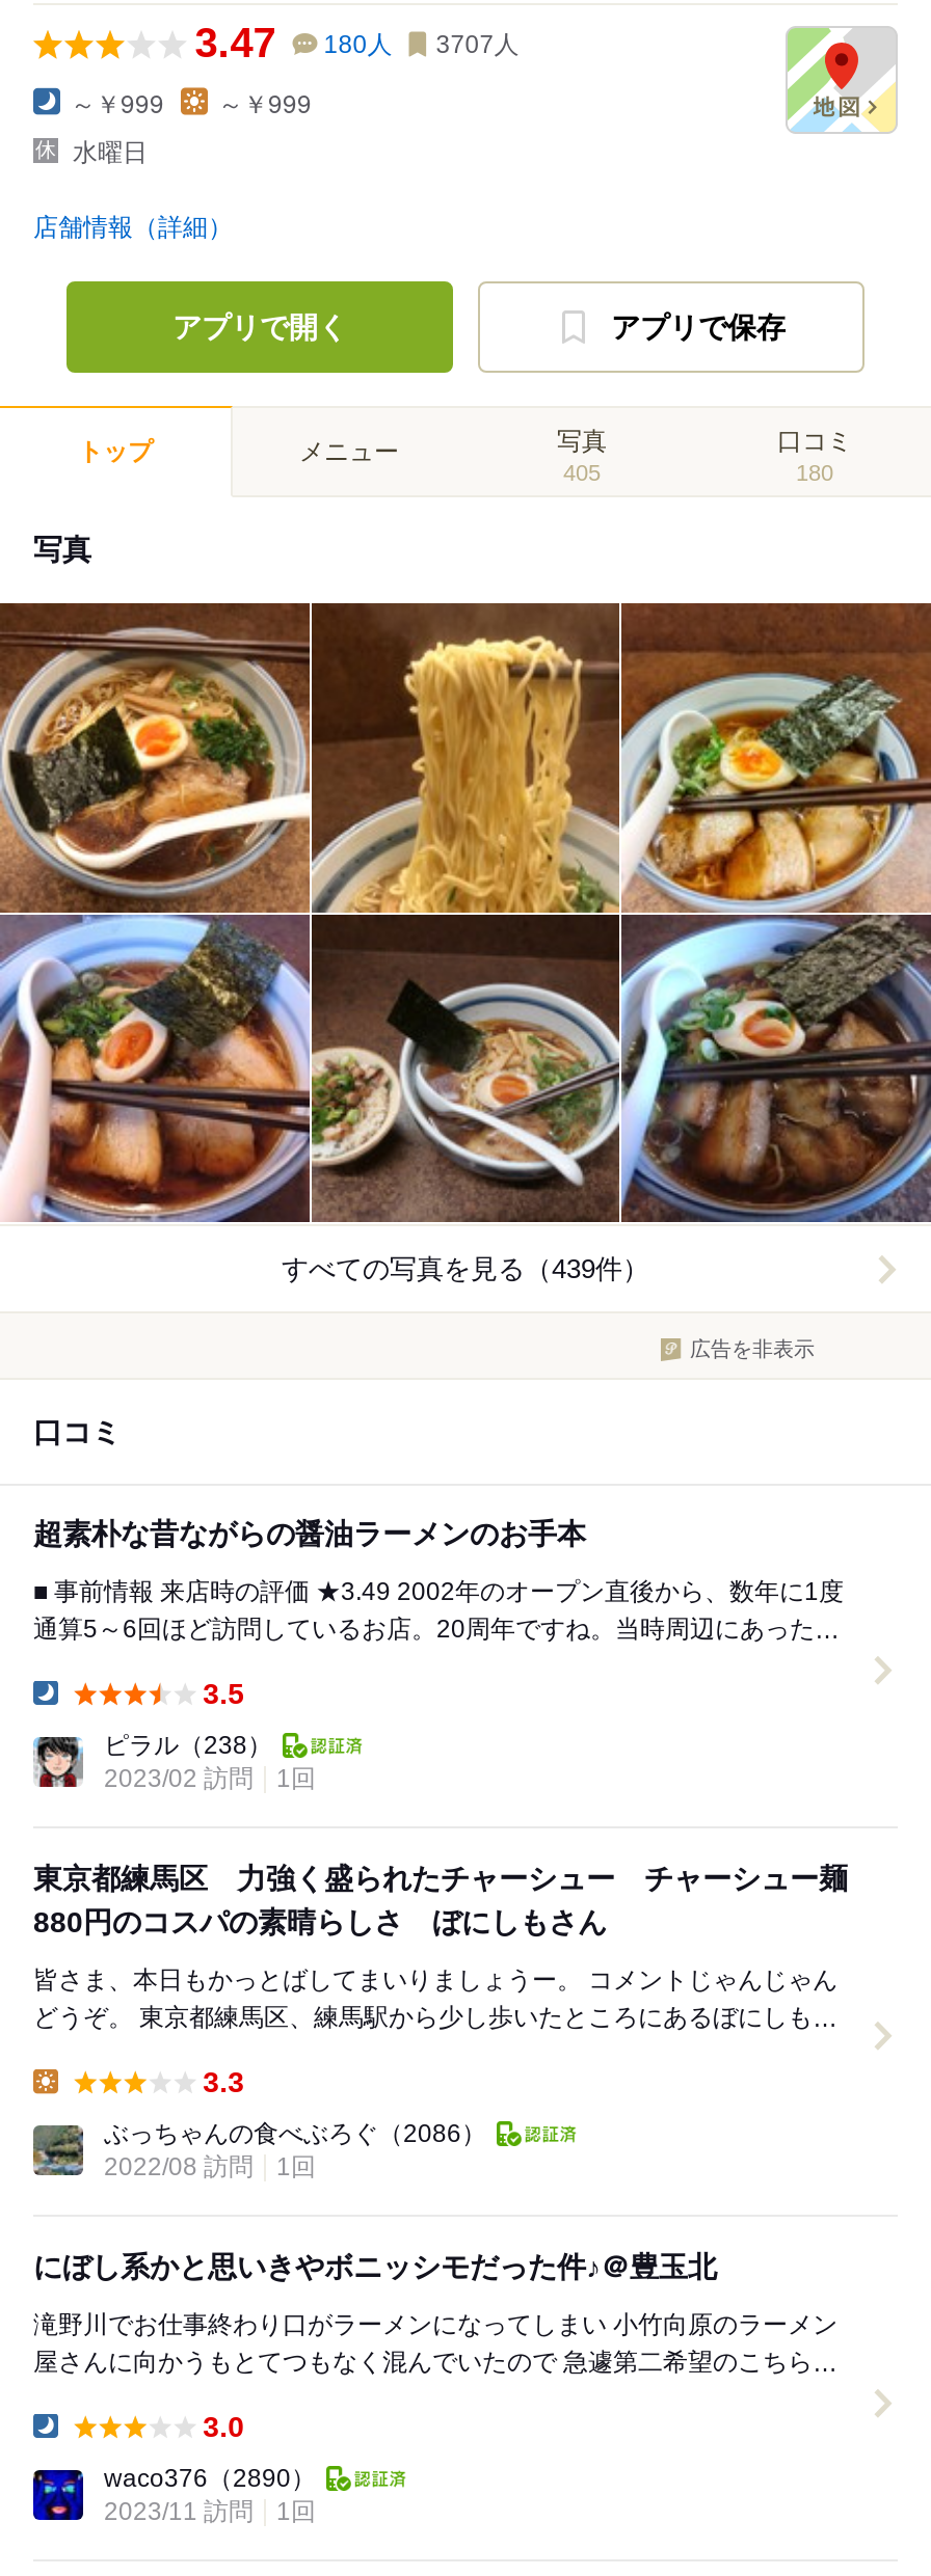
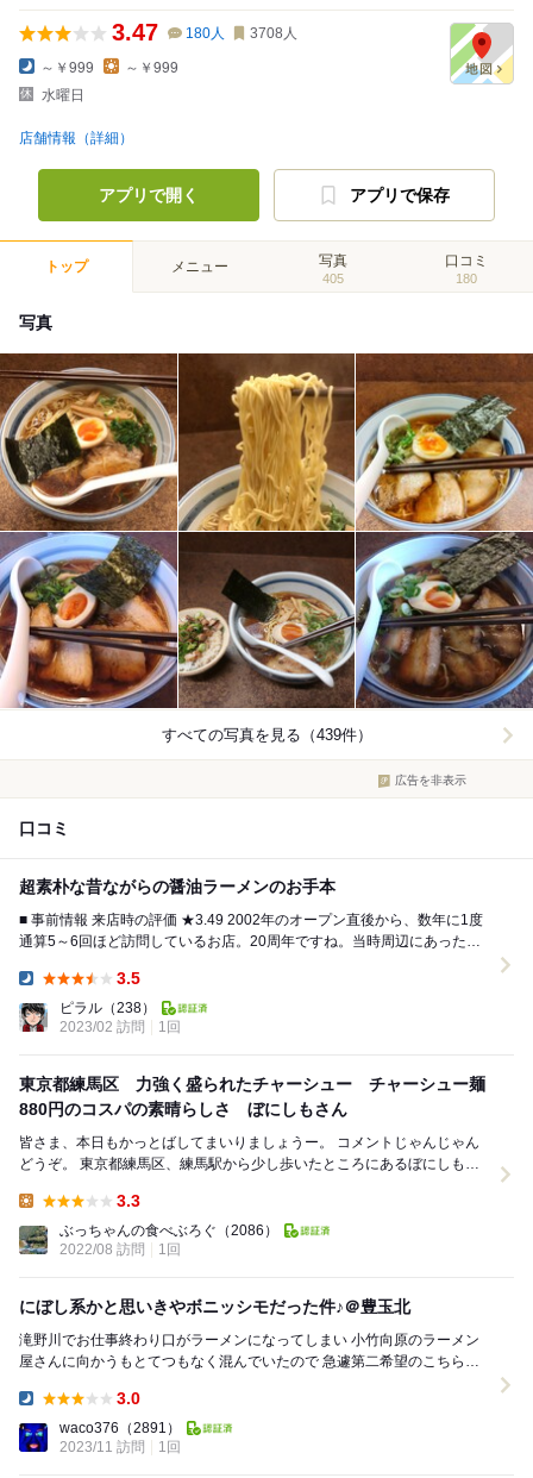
[195,20,519,65] 3.47 180人 3707人 -> [112,19,297,45] 3.47 180人 3708人
[104,2464,316,2494] waco376（2890） -> [59,1420,181,1437] waco376（2891）

